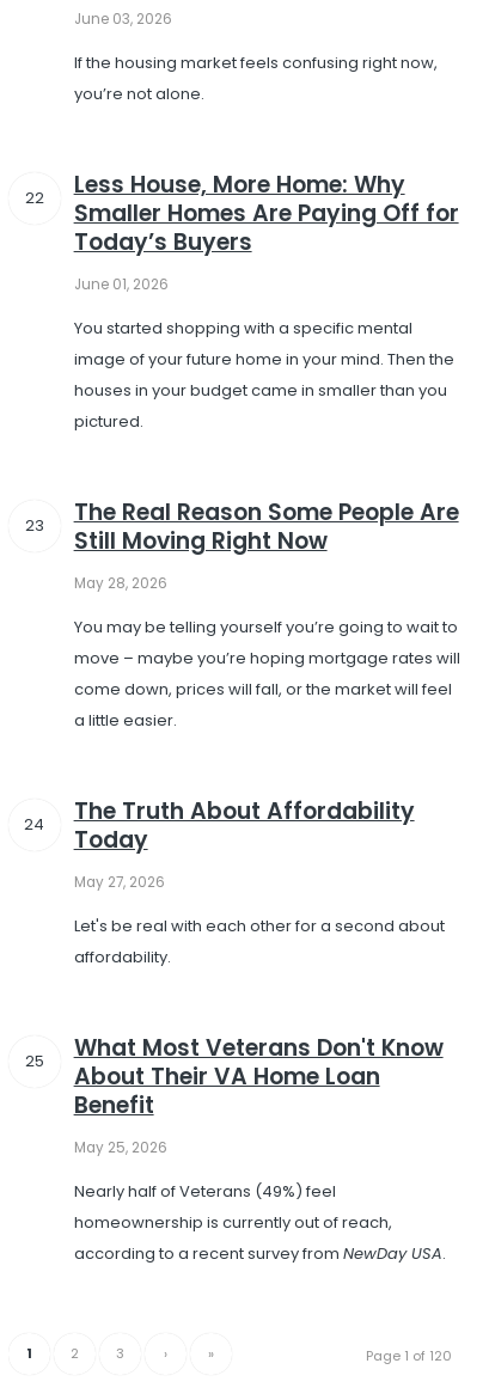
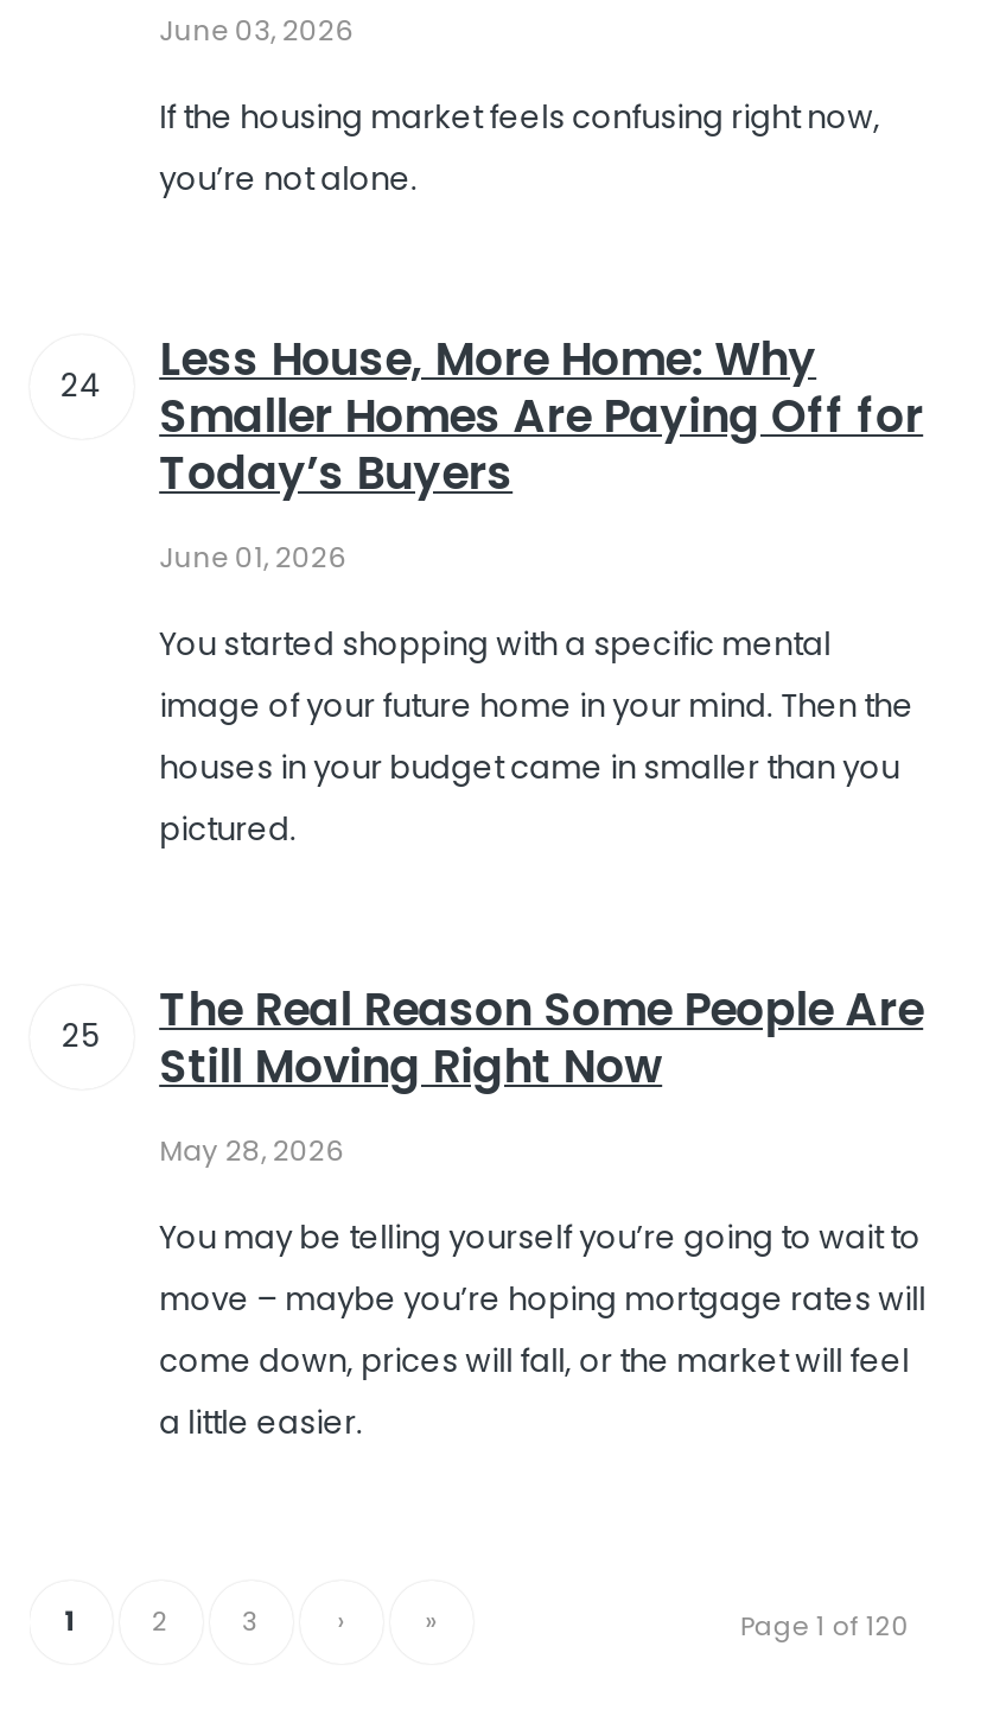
[25,169,459,230] 22 Less House, More Home: Why Smaller Homes Are Paying Off for -> [61,328,923,449] 24 Less House, More Home: Why Smaller Homes Are Paying Off for
[25,496,459,557] 23 The Real Reason Some People Are Still Moving Right Now -> [62,978,923,1099] 25 The Real Reason Some People Are Still Moving Right Now
[24,795,444,969] 24 | The Truth About Affordability | Today | May 27, 2026 | Let's be real with each other for a second about | affordability. -> none
[25,1032,445,1265] 25 | What Most Veterans Don't Know | About Their VA Home Loan | Benefit | May 25, 2026 | Nearly half of Veterans (49%) feel | homeownership is currently out of reach, | according to a recent survey from NewDay USA. -> none

